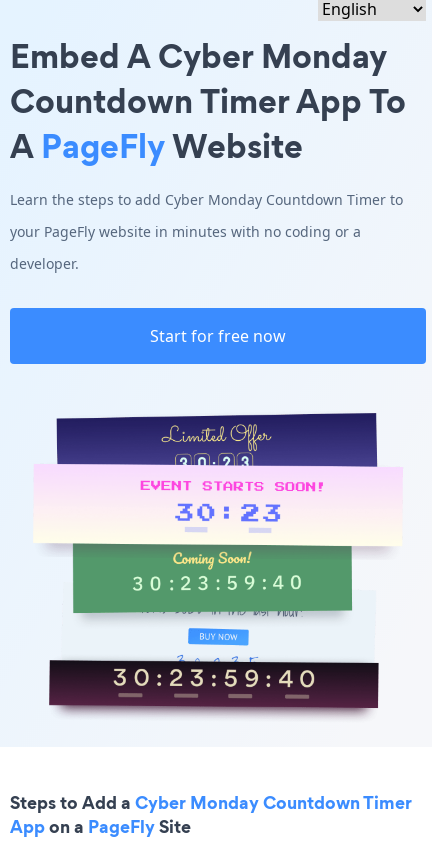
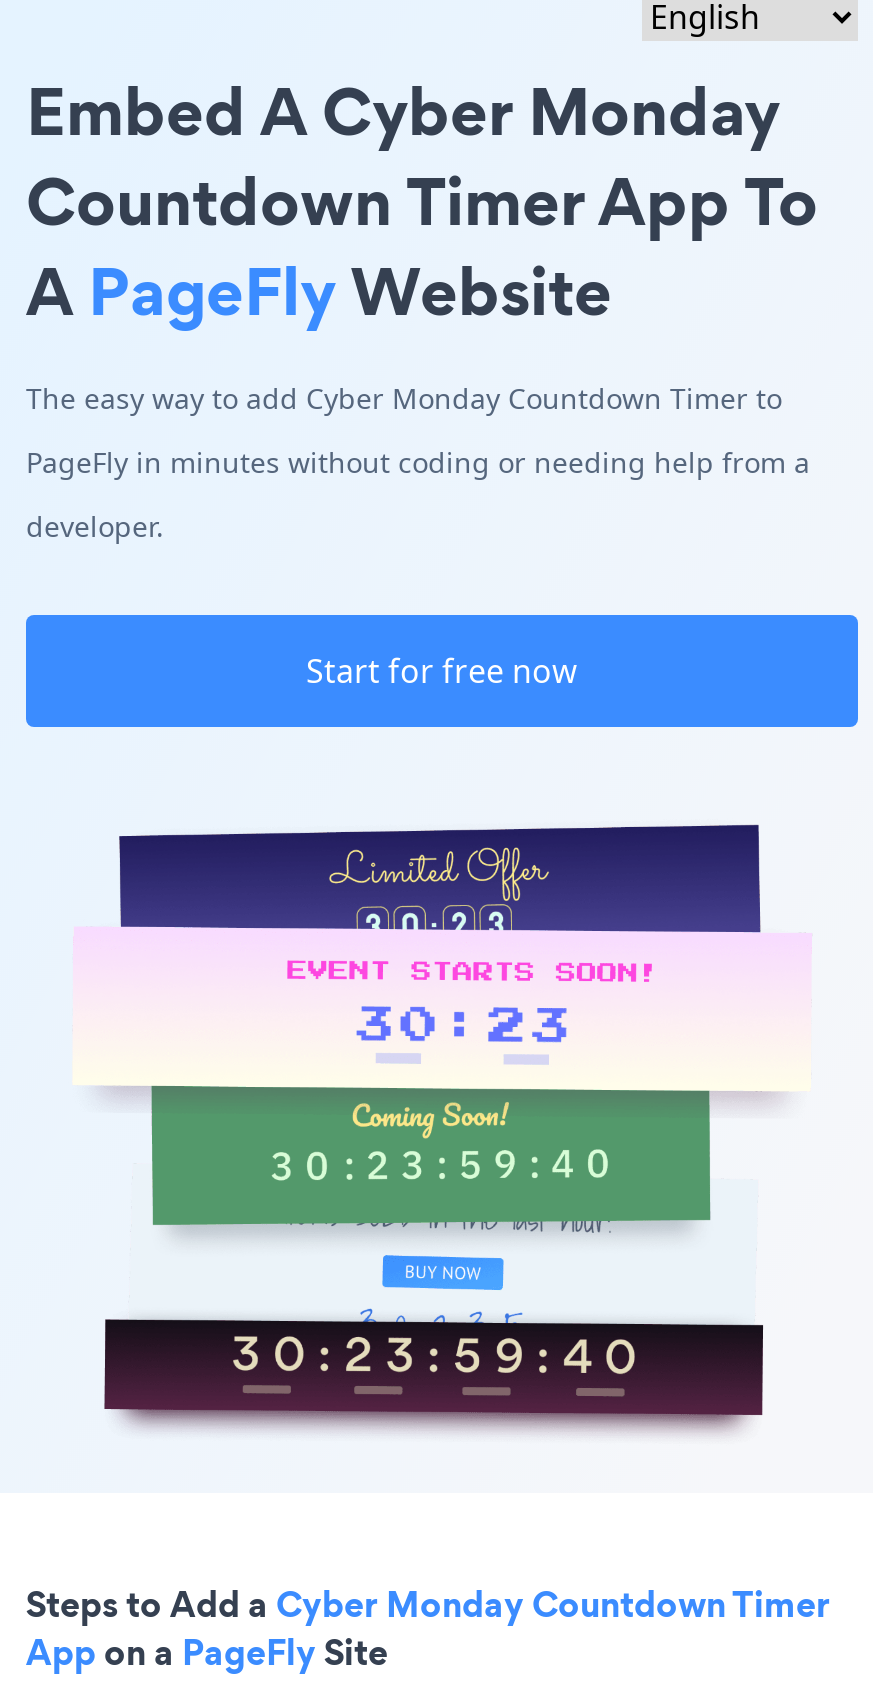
[10,190,403,209] Learn the steps to add Cyber Monday Countdown Timer to -> [26,379,782,417] The easy way to add Cyber Monday Countdown Timer to
[10,222,361,241] your PageFly website in minutes with no coding or a -> [26,443,810,481] PageFly in minutes without coding or needing help from a

